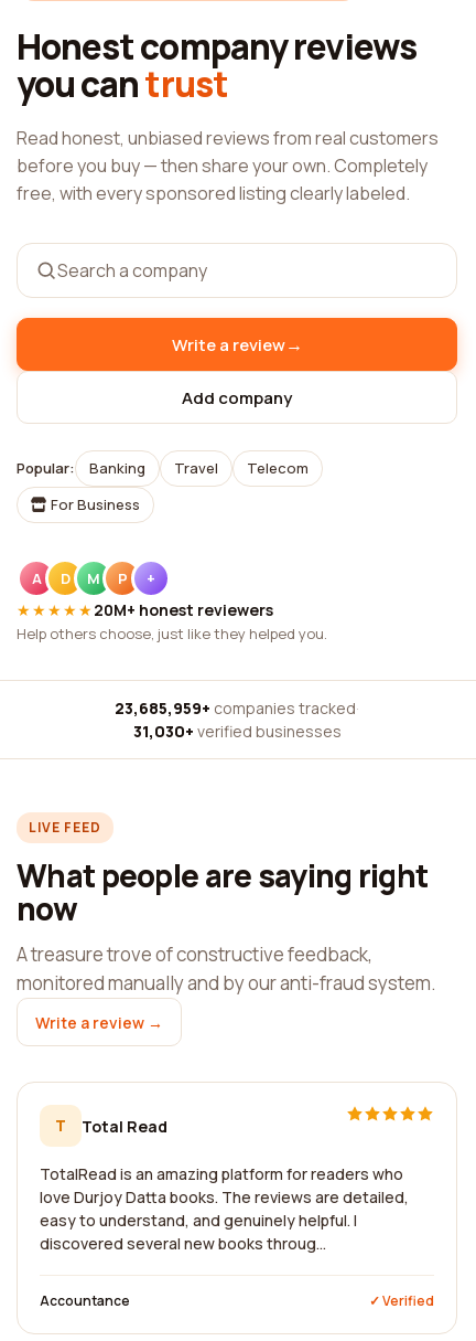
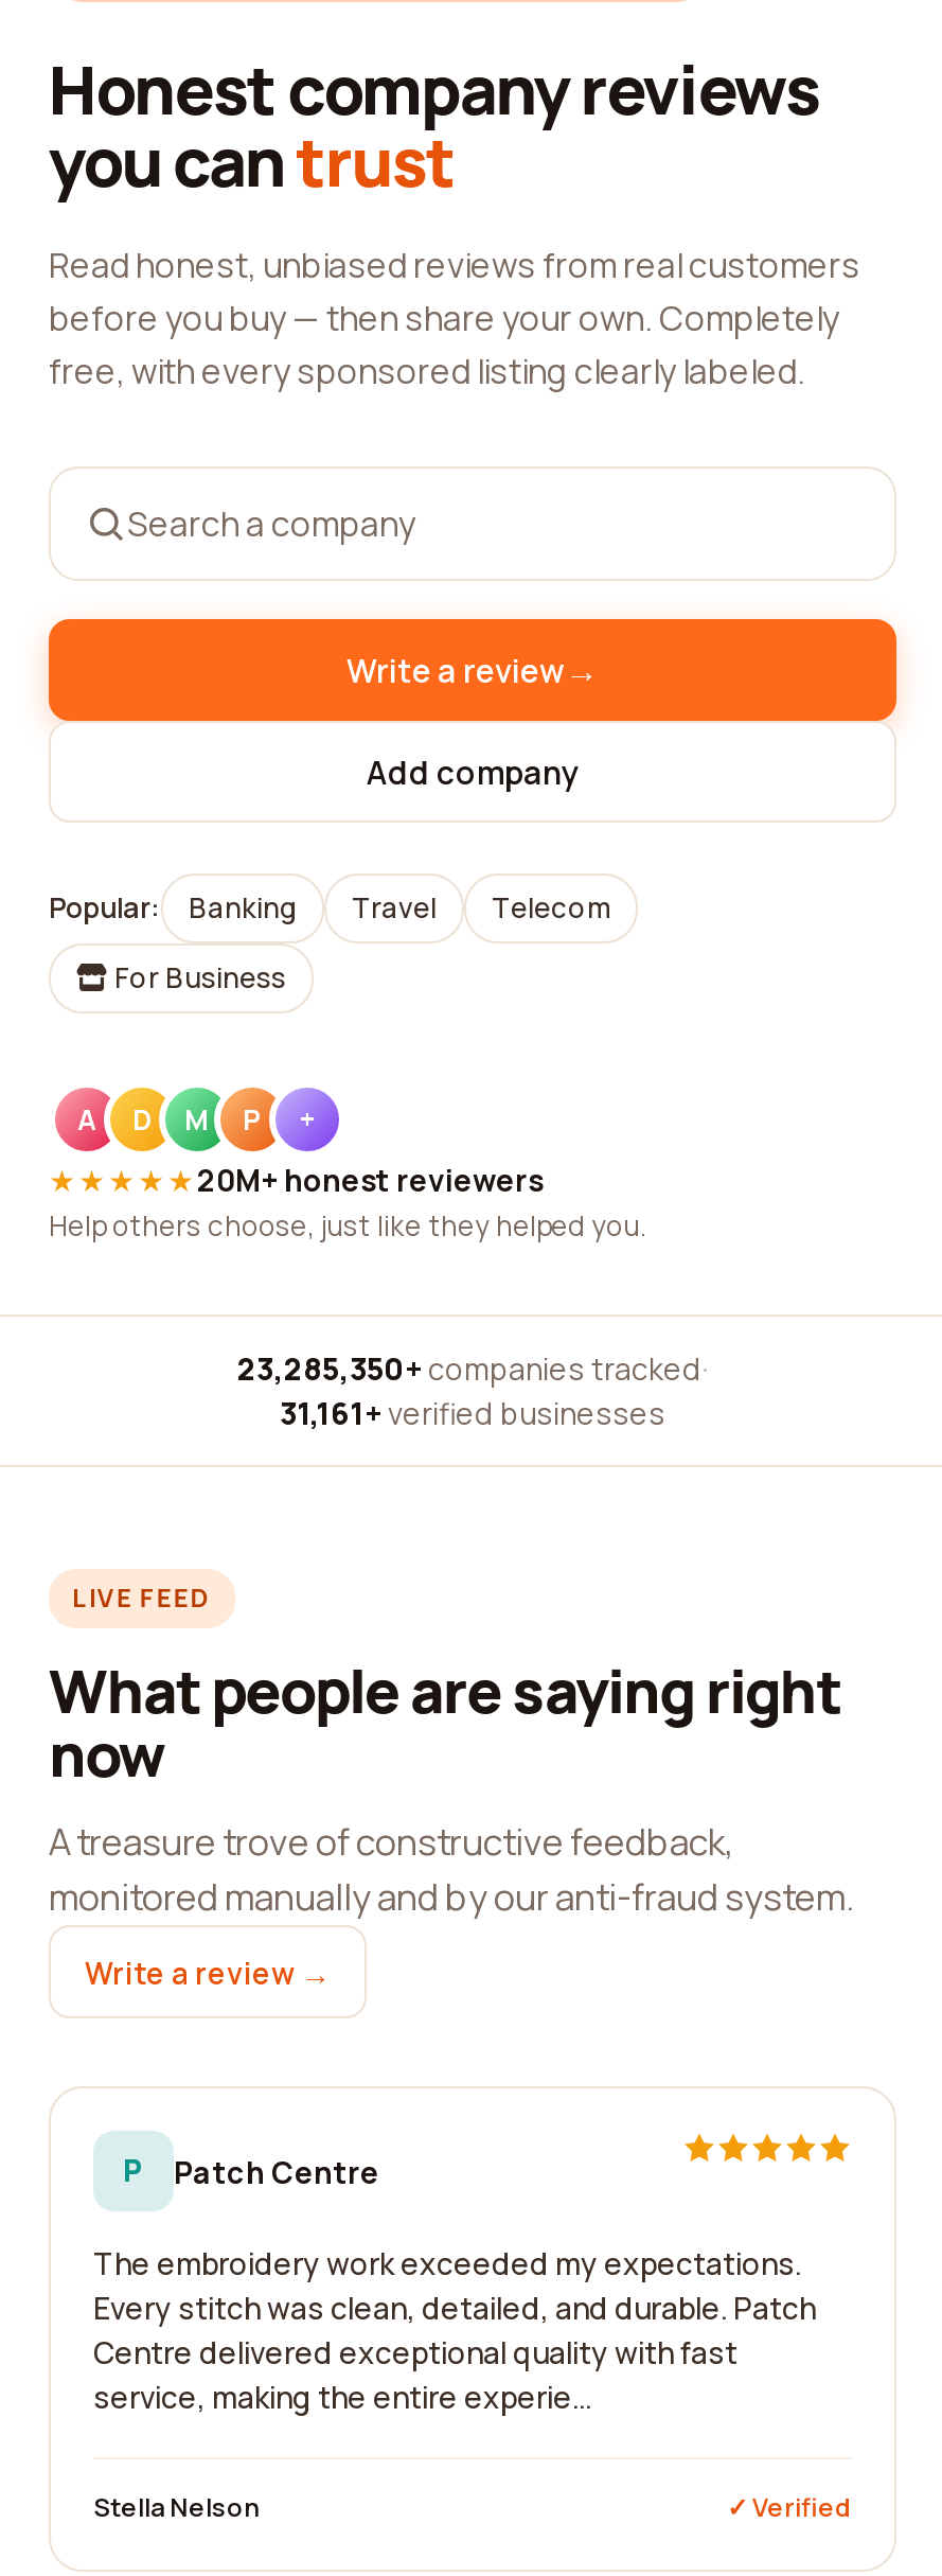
[115,698,359,719] 23,685,959+ companies tracked · -> [237,1348,708,1389] 23,285,350+ companies tracked ·
[133,721,341,742] 31,030+ verified businesses -> [280,1393,665,1433] 31,161+ verified businesses
[55,1115,167,1136] T | Total Read -> [123,2150,379,2191] P | Patch Centre
[40,1163,409,1254] TotalRead is an amazing platform for readers who | love Durjoy Datta books. The reviews are detailed, | easy to understand, and genuinely helpful. I | discovered several new books throug... -> [93,2243,816,2417] The embroidery work exceeded my expectations. | Every stitch was clean, detailed, and durable. Patch | Centre delivered exceptional quality with fast | service, making the entire experie...
[40,1291,130,1310] Accountance -> [93,2489,261,2525] Stella Nelson

